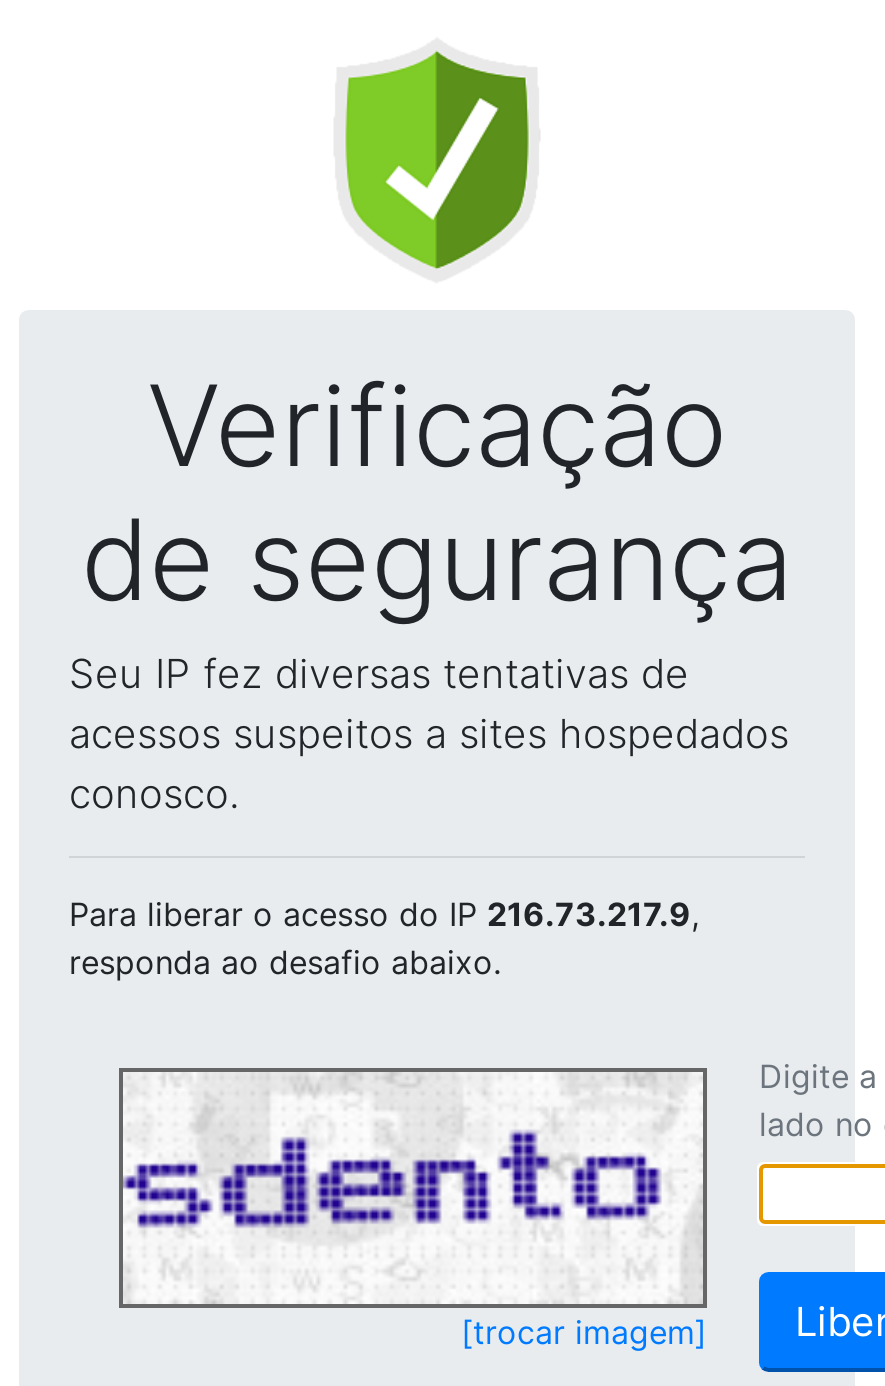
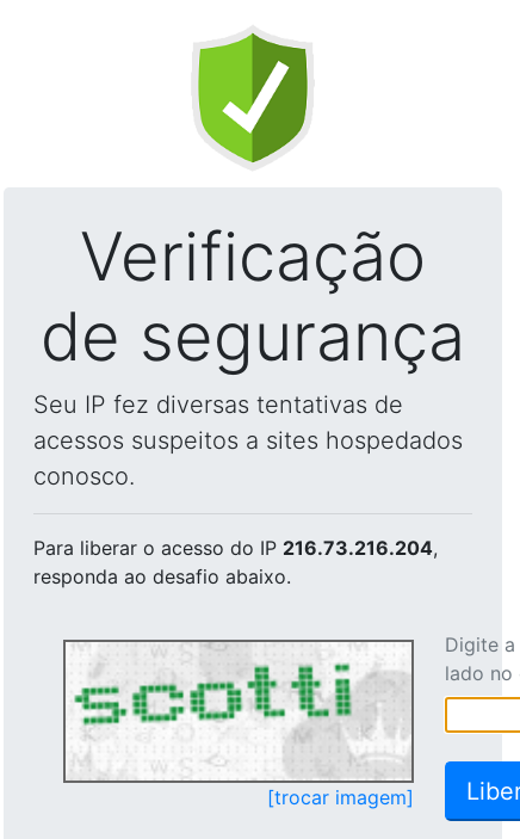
[69,894,699,934] Para liberar o acesso do IP 216.73.217.9, -> [33,536,438,560] Para liberar o acesso do IP 216.73.216.204,
[123,1108,693,1300] [image] -> [66,662,407,777] [image]

